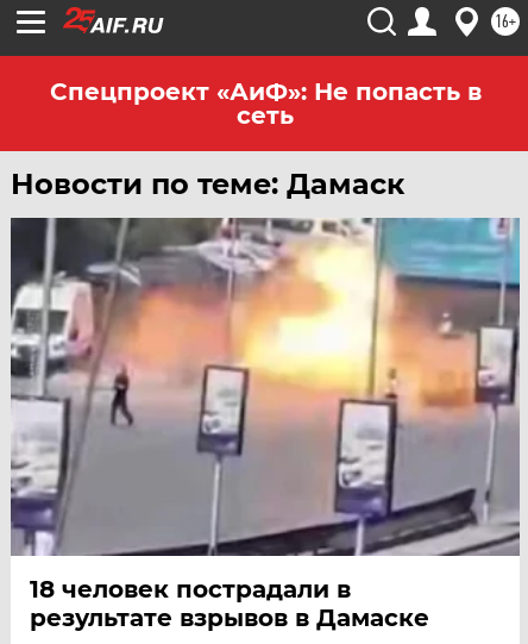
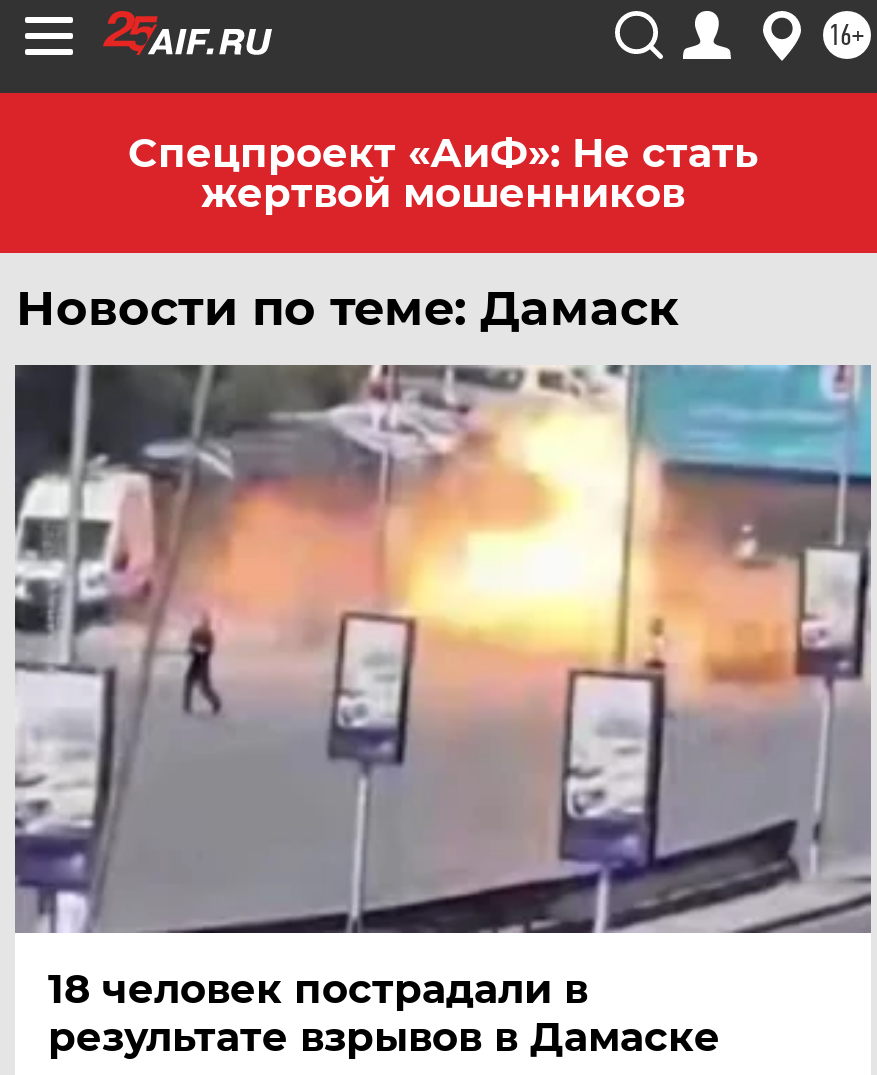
[49,77,481,130] Спецпроект «АиФ»: Не попасть в | сеть -> [128,129,758,217] Спецпроект «АиФ»: Не стать | жертвой мошенников

